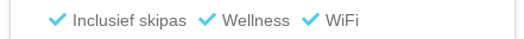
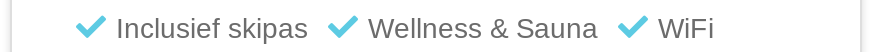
[222,10,290,29] Wellness -> [368,11,598,43] Wellness & Sauna

